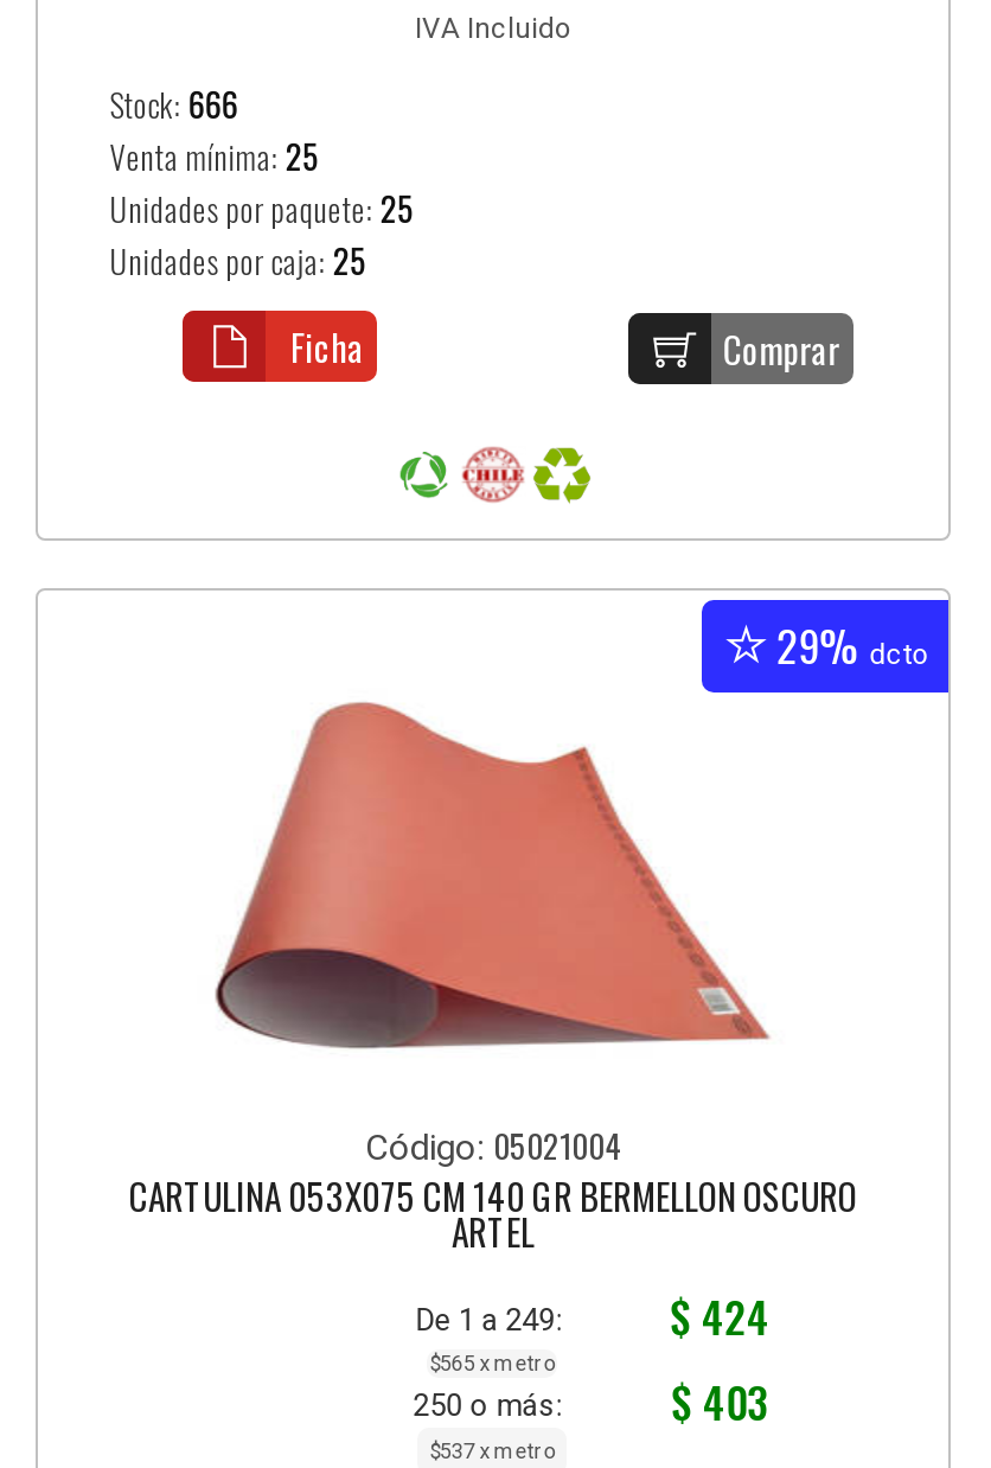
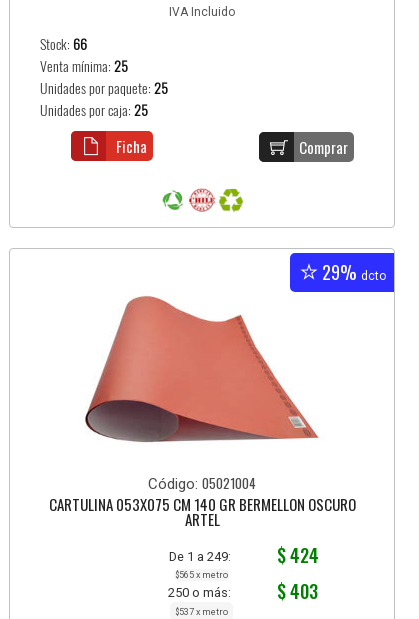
[110,82,238,127] Stock: 666 -> [40,35,87,54] Stock: 66

